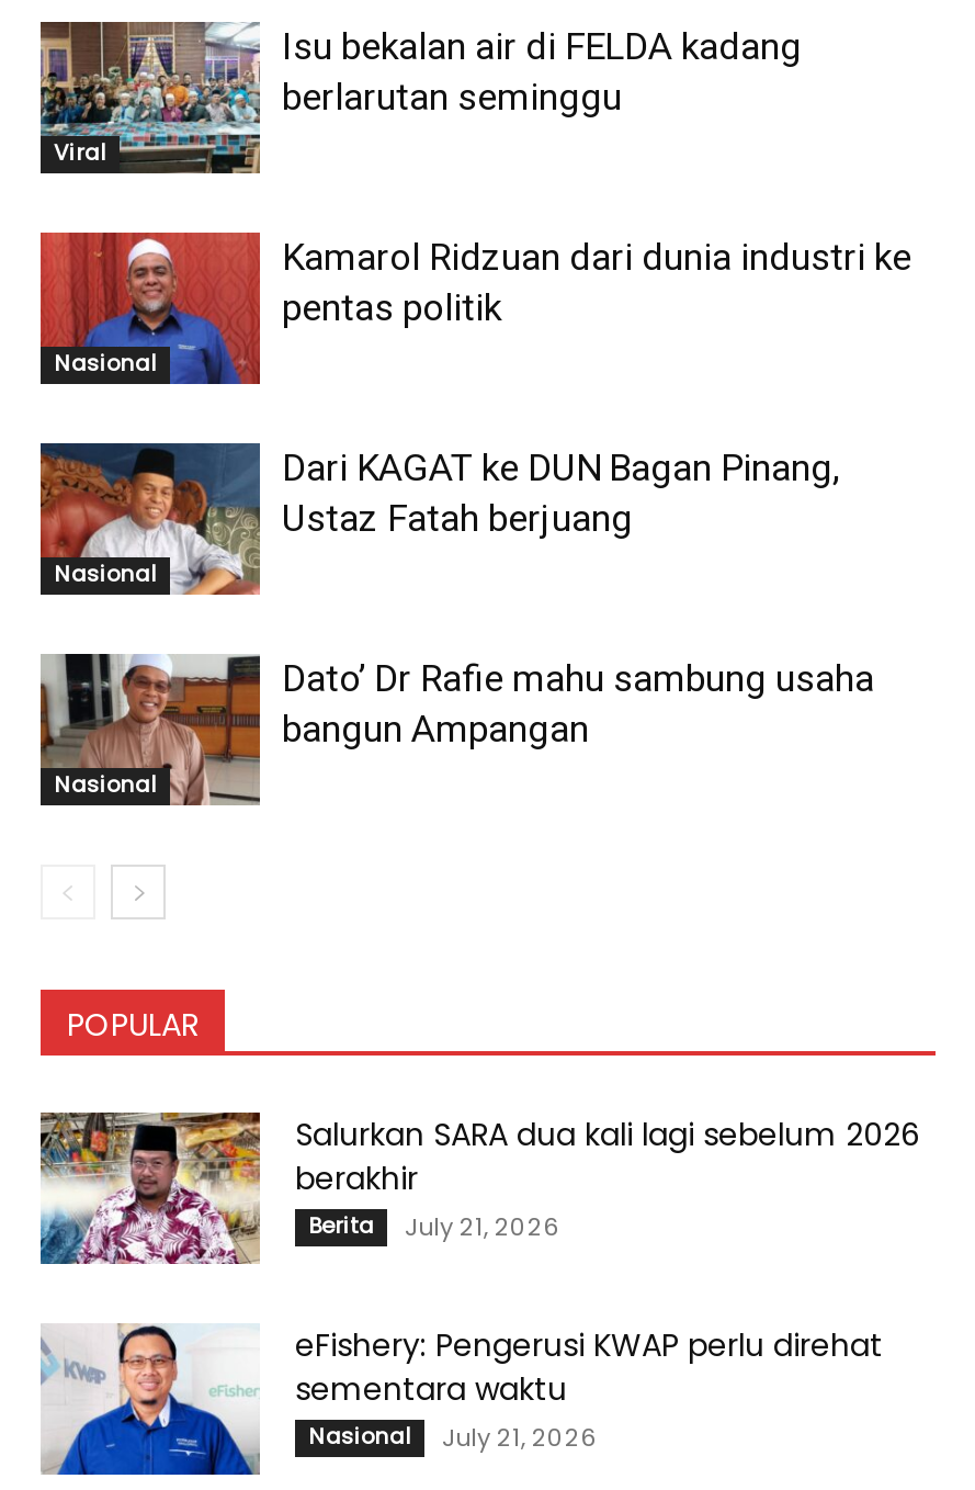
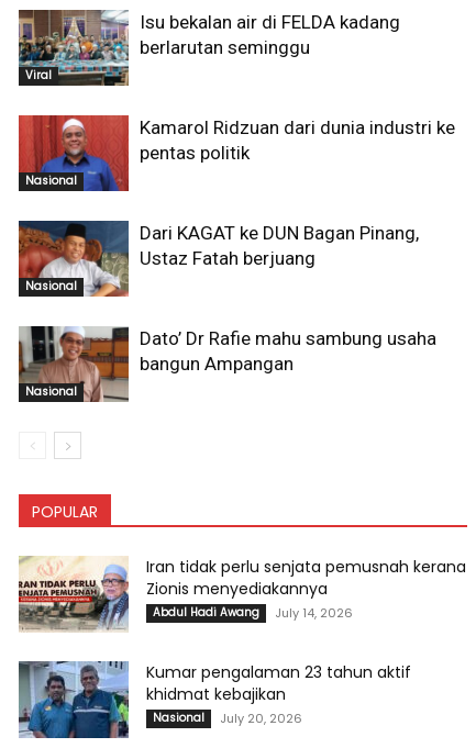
[38,1110,920,1266] [image] | Salurkan SARA dua kali lagi sebelum 2026 | berakhir | Berita | July 21, 2026 -> [18,556,466,633] [image] | Iran tidak perlu senjata pemusnah kerana | Zionis menyediakannya | Abdul Hadi Awang | July 14, 2026
[41,1323,883,1477] [image] | eFishery: Pengerusi KWAP perlu direhat | sementara waktu -> [18,660,411,739] [image] | Kumar pengalaman 23 tahun aktif | khidmat kebajikan
[308,1420,598,1455] Nasional July 21, 2026 -> [153,710,302,727] Nasional July 20, 2026

